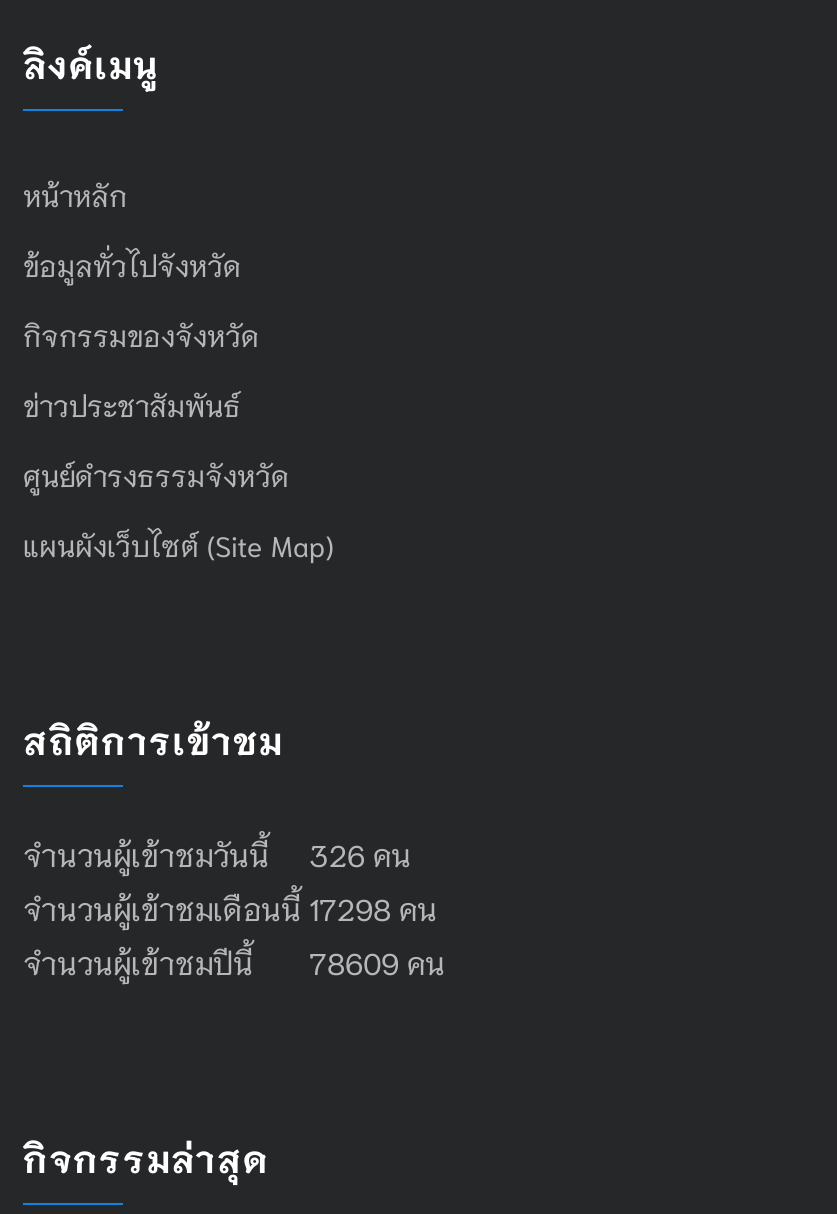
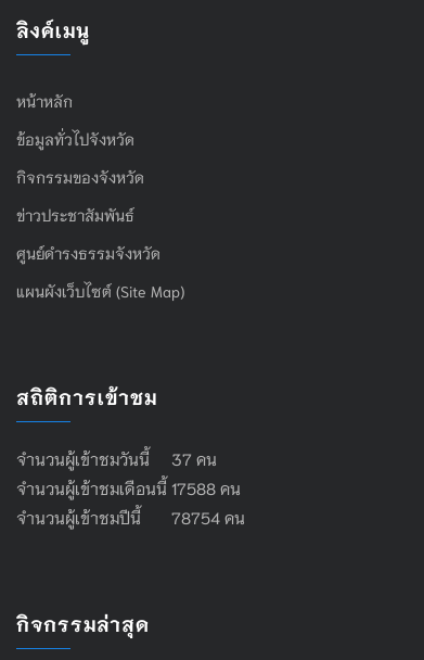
[23,832,411,872] จำนวนผู้เข้าชมวันนี้ 326 คน -> [16,447,217,469] จำนวนผู้เข้าชมวันนี้ 37 คน
[23,886,437,926] จำนวนผู้เข้าชมเดือนนี้ 17298 คน -> [16,476,241,498] จำนวนผู้เข้าชมเดือนนี้ 17588 คน
[23,940,445,980] จำนวนผู้เข้าชมปีนี้ 78609 คน -> [16,506,245,527] จำนวนผู้เข้าชมปีนี้ 78754 คน

